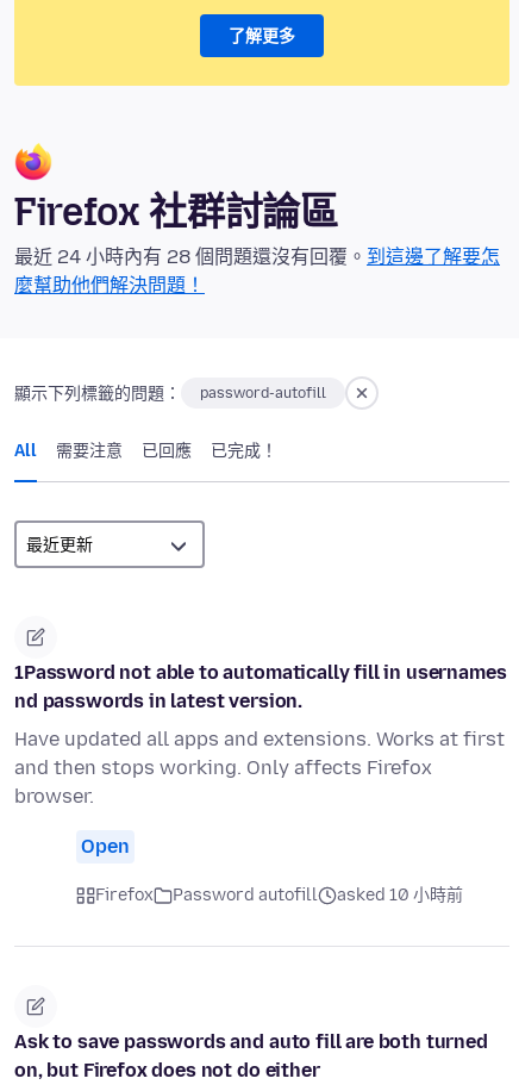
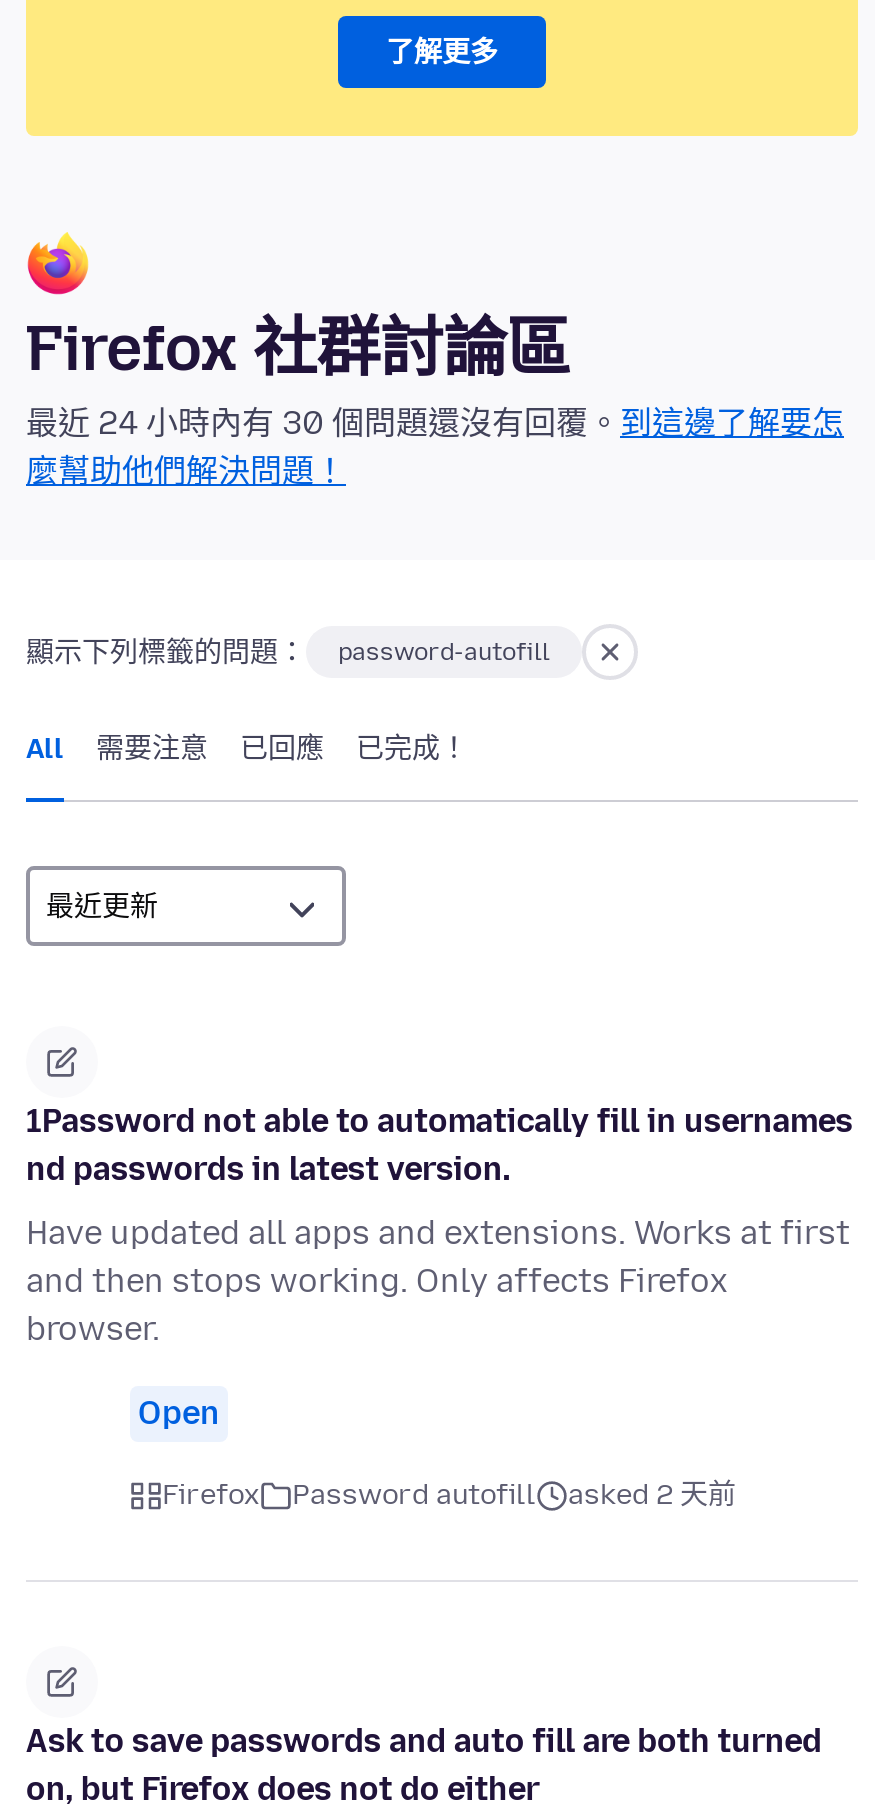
[14,246,500,269] 最近 24 小時內有 28 個問題還沒有回覆。到這邊了解要怎 -> [26,405,844,443] 最近 24 小時內有 30 個問題還沒有回覆。到這邊了解要怎
[95,886,463,906] Firefox Password autofill asked 10 小時前 -> [162,1479,736,1513] Firefox Password autofill asked 2 天前

